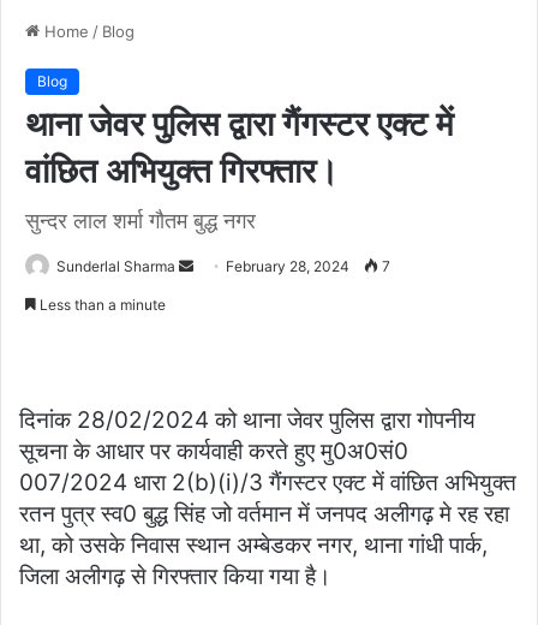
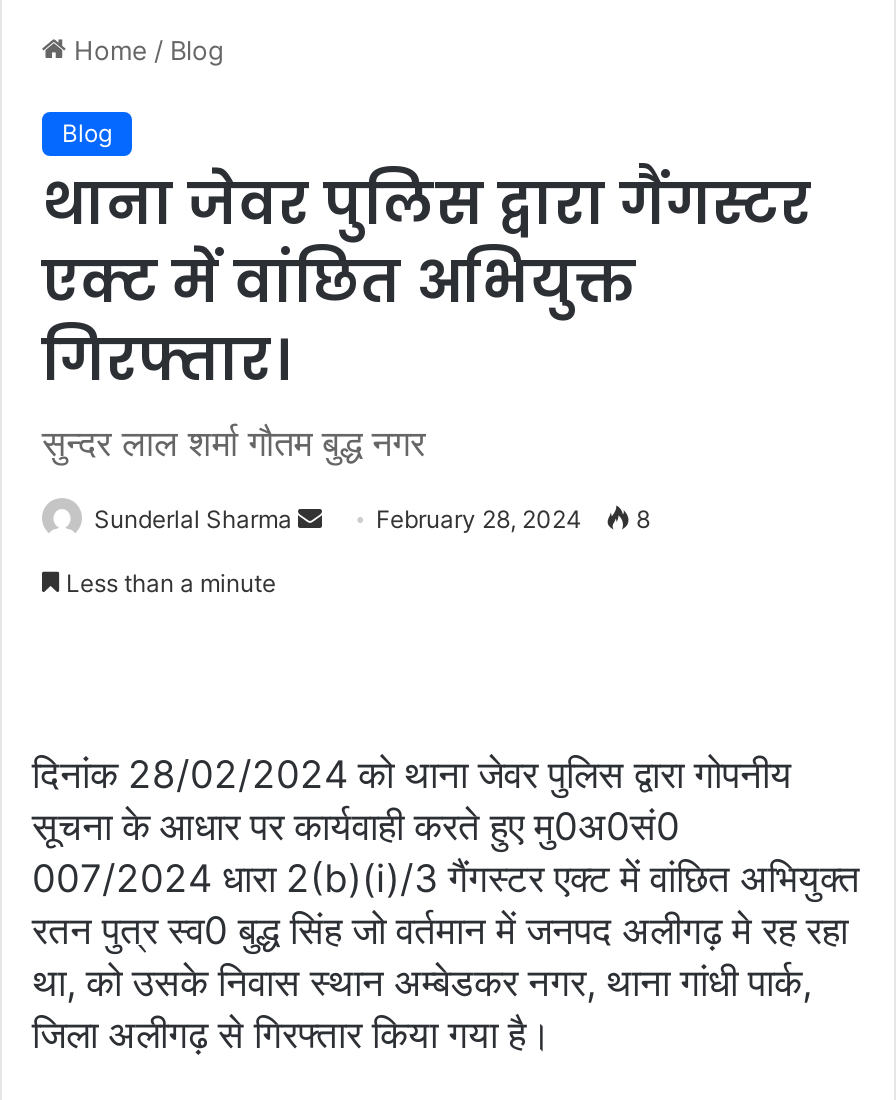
[378,258,390,276] 7 -> [630,505,650,535] 8

